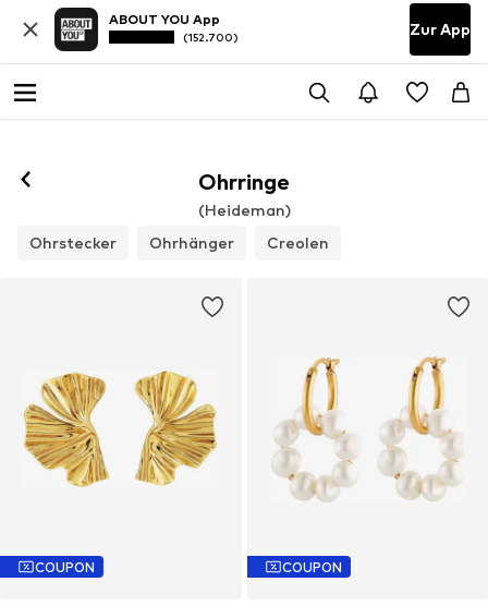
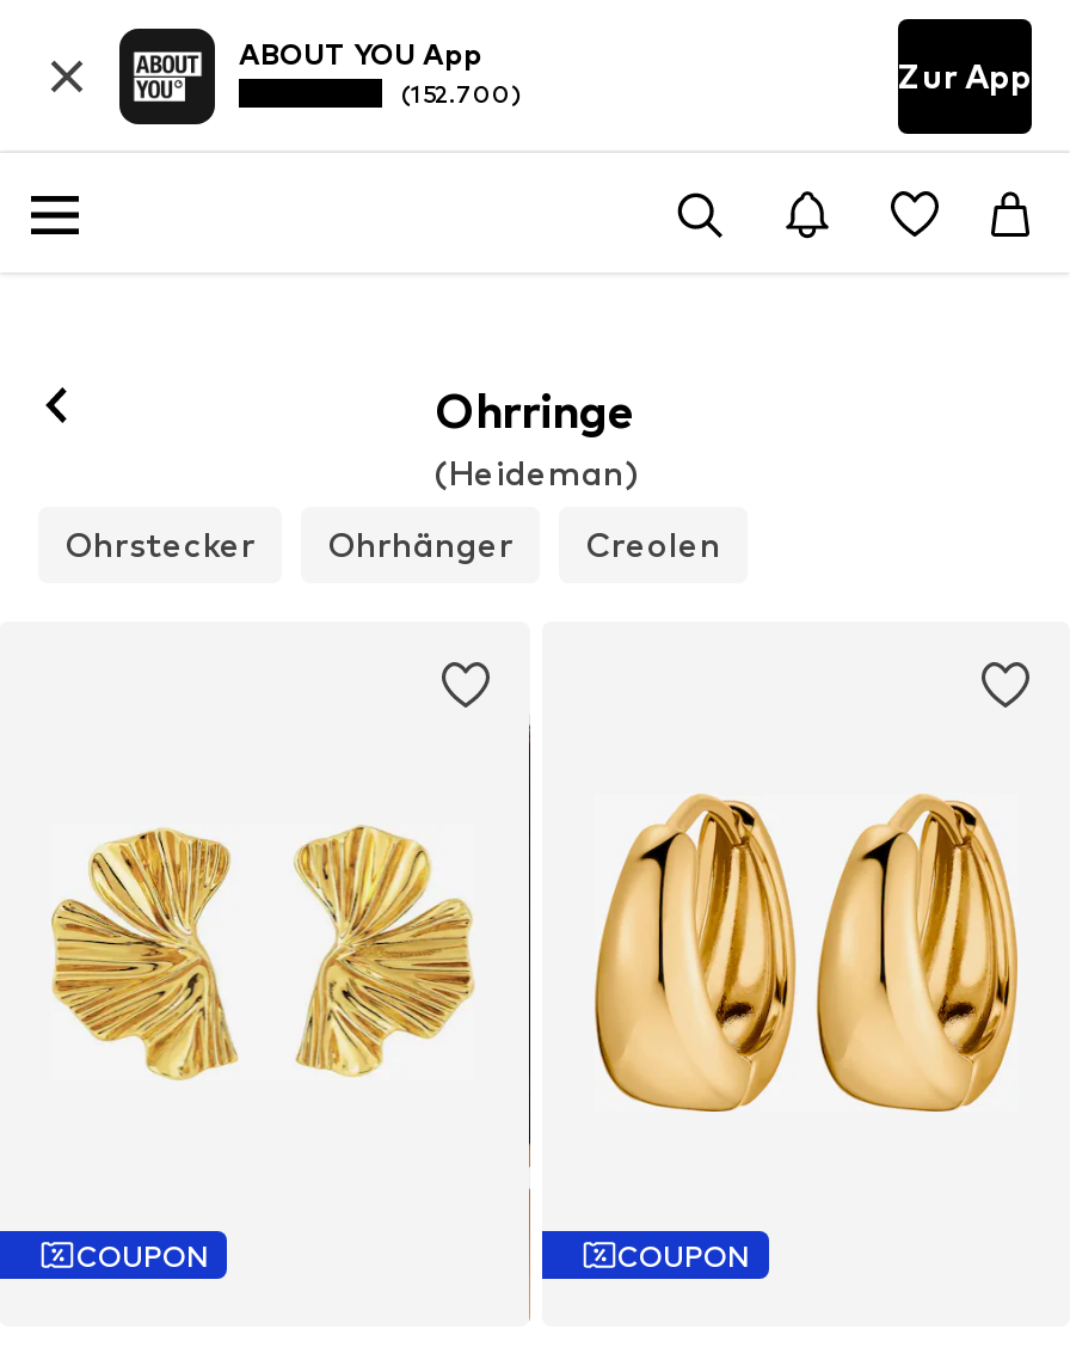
[271,357,363,501] [image] -> [592,794,798,1114] [image]
[373,356,464,501] [image] -> [814,794,1020,1114] [image]

